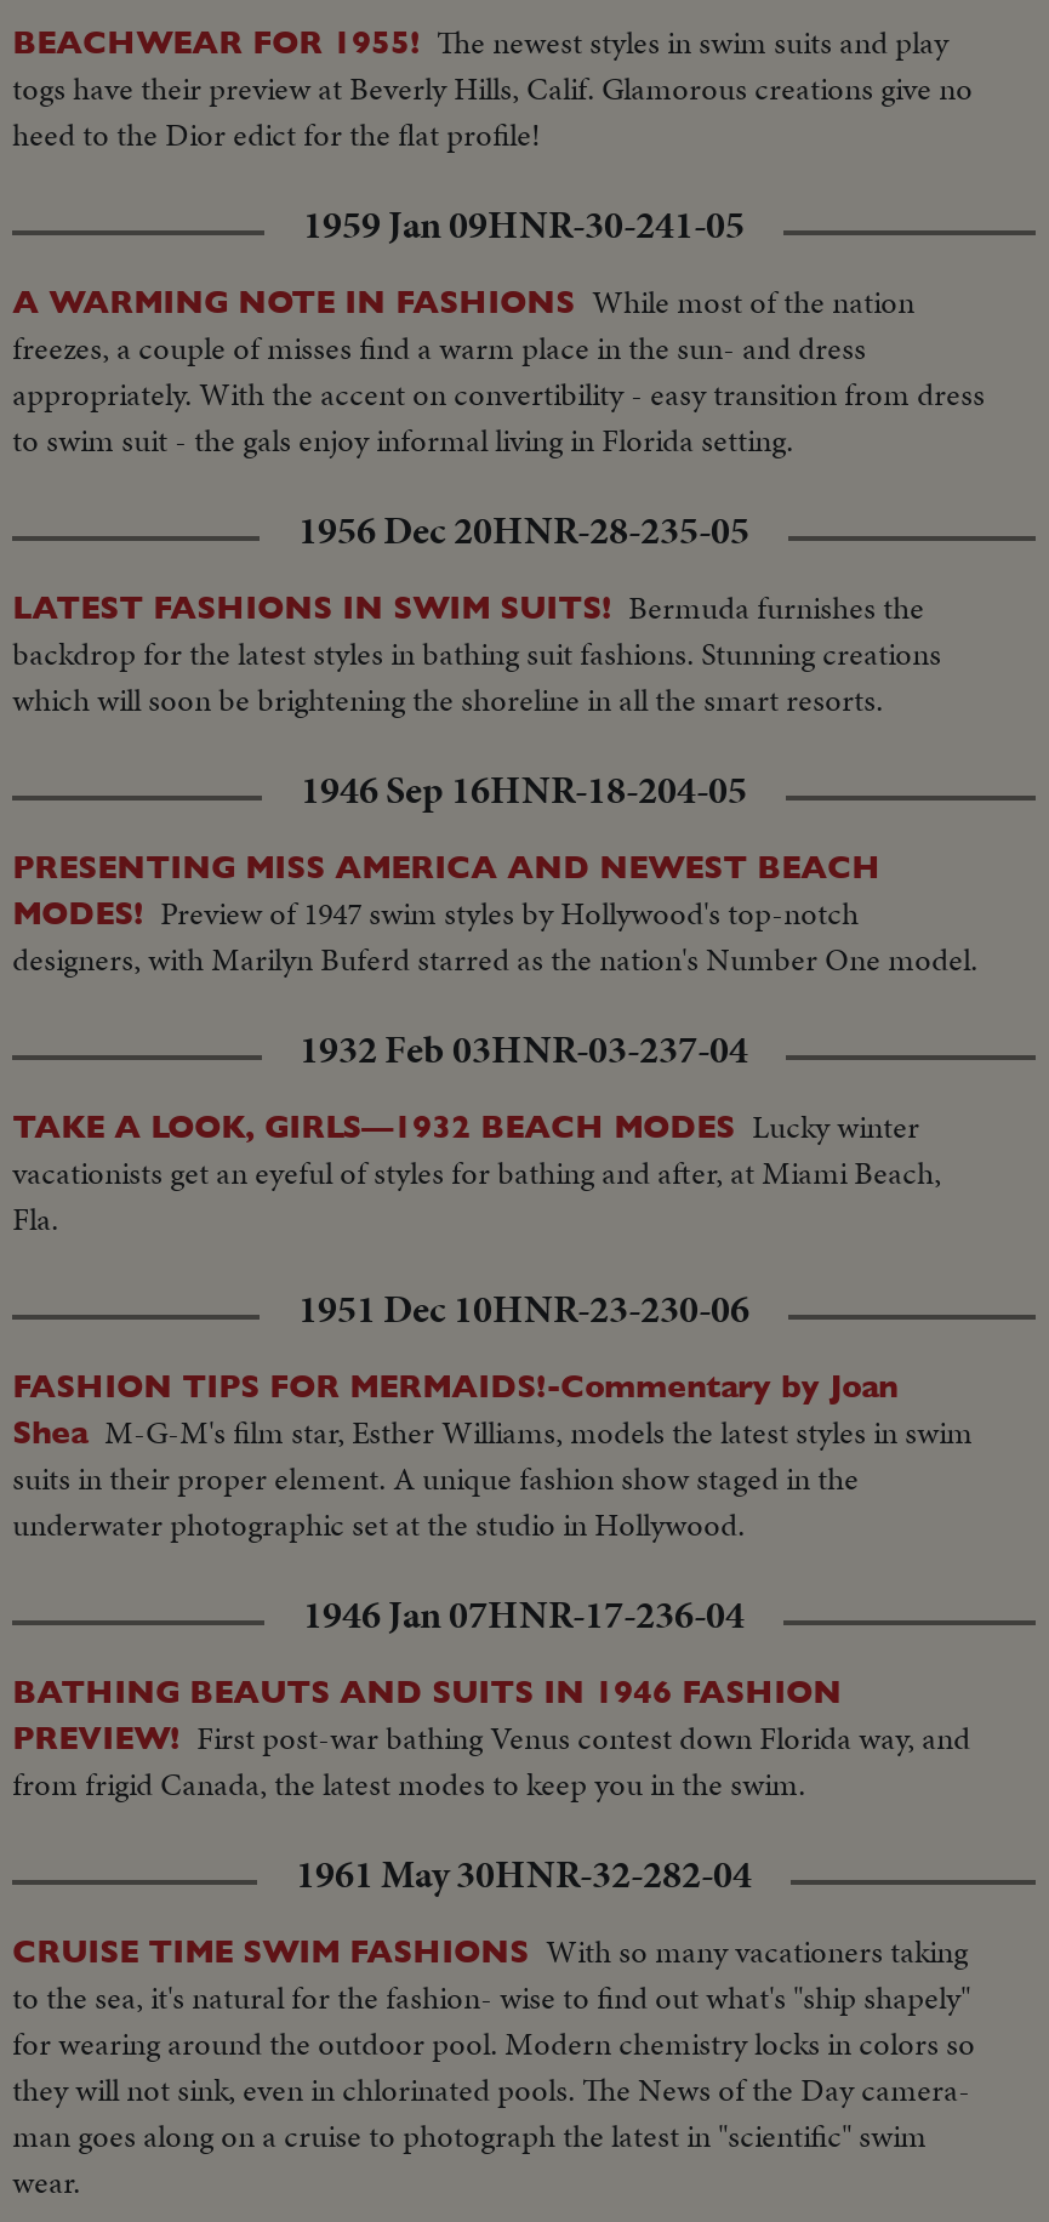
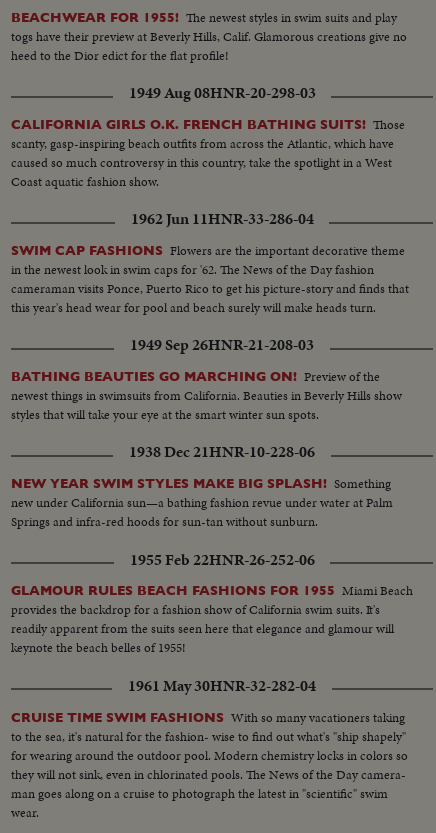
[12,197,985,1806] 1959 Jan 09HNR-30-241-05 | A WARMING NOTE IN FASHIONS While most of the nation | freezes, a couple of misses find a warm place in the sun- and dress | appropriately. With the accent on convertibility - easy transition from dress | to swim suit - the gals enjoy informal living in Florida setting. | 1956 Dec 20HNR-28-235-05 | LATEST FASHIONS IN SWIM SUITS! Bermuda furnishes the | backdrop for the latest styles in bathing suit fashions. Stunning creations | which will soon be brightening the shoreline in all the smart resorts. | 1946 Sep 16HNR-18-204-05 | PRESENTING MISS AMERICA AND NEWEST BEACH | MODES! Preview of 1947 swim styles by Hollywood's top-notch | designers, with Marilyn Buferd starred as the nation's Number One model. | 1932 Feb 03HNR-03-237-04 | TAKE A LOOK, GIRLS—1932 BEACH MODES Lucky winter | vacationists get an eyeful of styles for bathing and after, at Miami Beach, | Fla. | 1951 Dec 10HNR-23-230-06 | FASHION TIPS FOR MERMAIDS!-Commentary by Joan | Shea M-G-M's film star, Esther Williams, models the latest styles in swim | suits in their proper element. A unique fashion show staged in the | underwater photographic set at the studio in Hollywood. | 1946 Jan 07HNR-17-236-04 | BATHING BEAUTS AND SUITS IN 1946 FASHION | PREVIEW! First post-war bathing Venus contest down Florida way, and | from frigid Canada, the latest modes to keep you in the swim. -> [11,82,413,657] 1949 Aug 08HNR-20-298-03 | CALIFORNIA GIRLS O.K. FRENCH BATHING SUITS! Those | scanty, gasp-inspiring beach outfits from across the Atlantic, which have | caused so much controversy in this country, take the spotlight in a West | Coast aquatic fashion show. | 1962 Jun 11HNR-33-286-04 | SWIM CAP FASHIONS Flowers are the important decorative theme | in the newest look in swim caps for '62. The News of the Day fashion | cameraman visits Ponce, Puerto Rico to get his picture-story and finds that | this year's head wear for pool and beach surely will make heads turn. | 1949 Sep 26HNR-21-208-03 | BATHING BEAUTIES GO MARCHING ON! Preview of the | newest things in swimsuits from California. Beauties in Beverly Hills show | styles that will take your eye at the smart winter sun spots. | 1938 Dec 21HNR-10-228-06 | NEW YEAR SWIM STYLES MAKE BIG SPLASH! Something | new under California sun—a bathing fashion revue under water at Palm | Springs and infra-red hoods for sun-tan without sunburn. | 1955 Feb 22HNR-26-252-06 | GLAMOUR RULES BEACH FASHIONS FOR 1955 Miami Beach | provides the backdrop for a fashion show of California swim suits. It's | readily apparent from the suits seen here that elegance and glamour will | keynote the beach belles of 1955!

